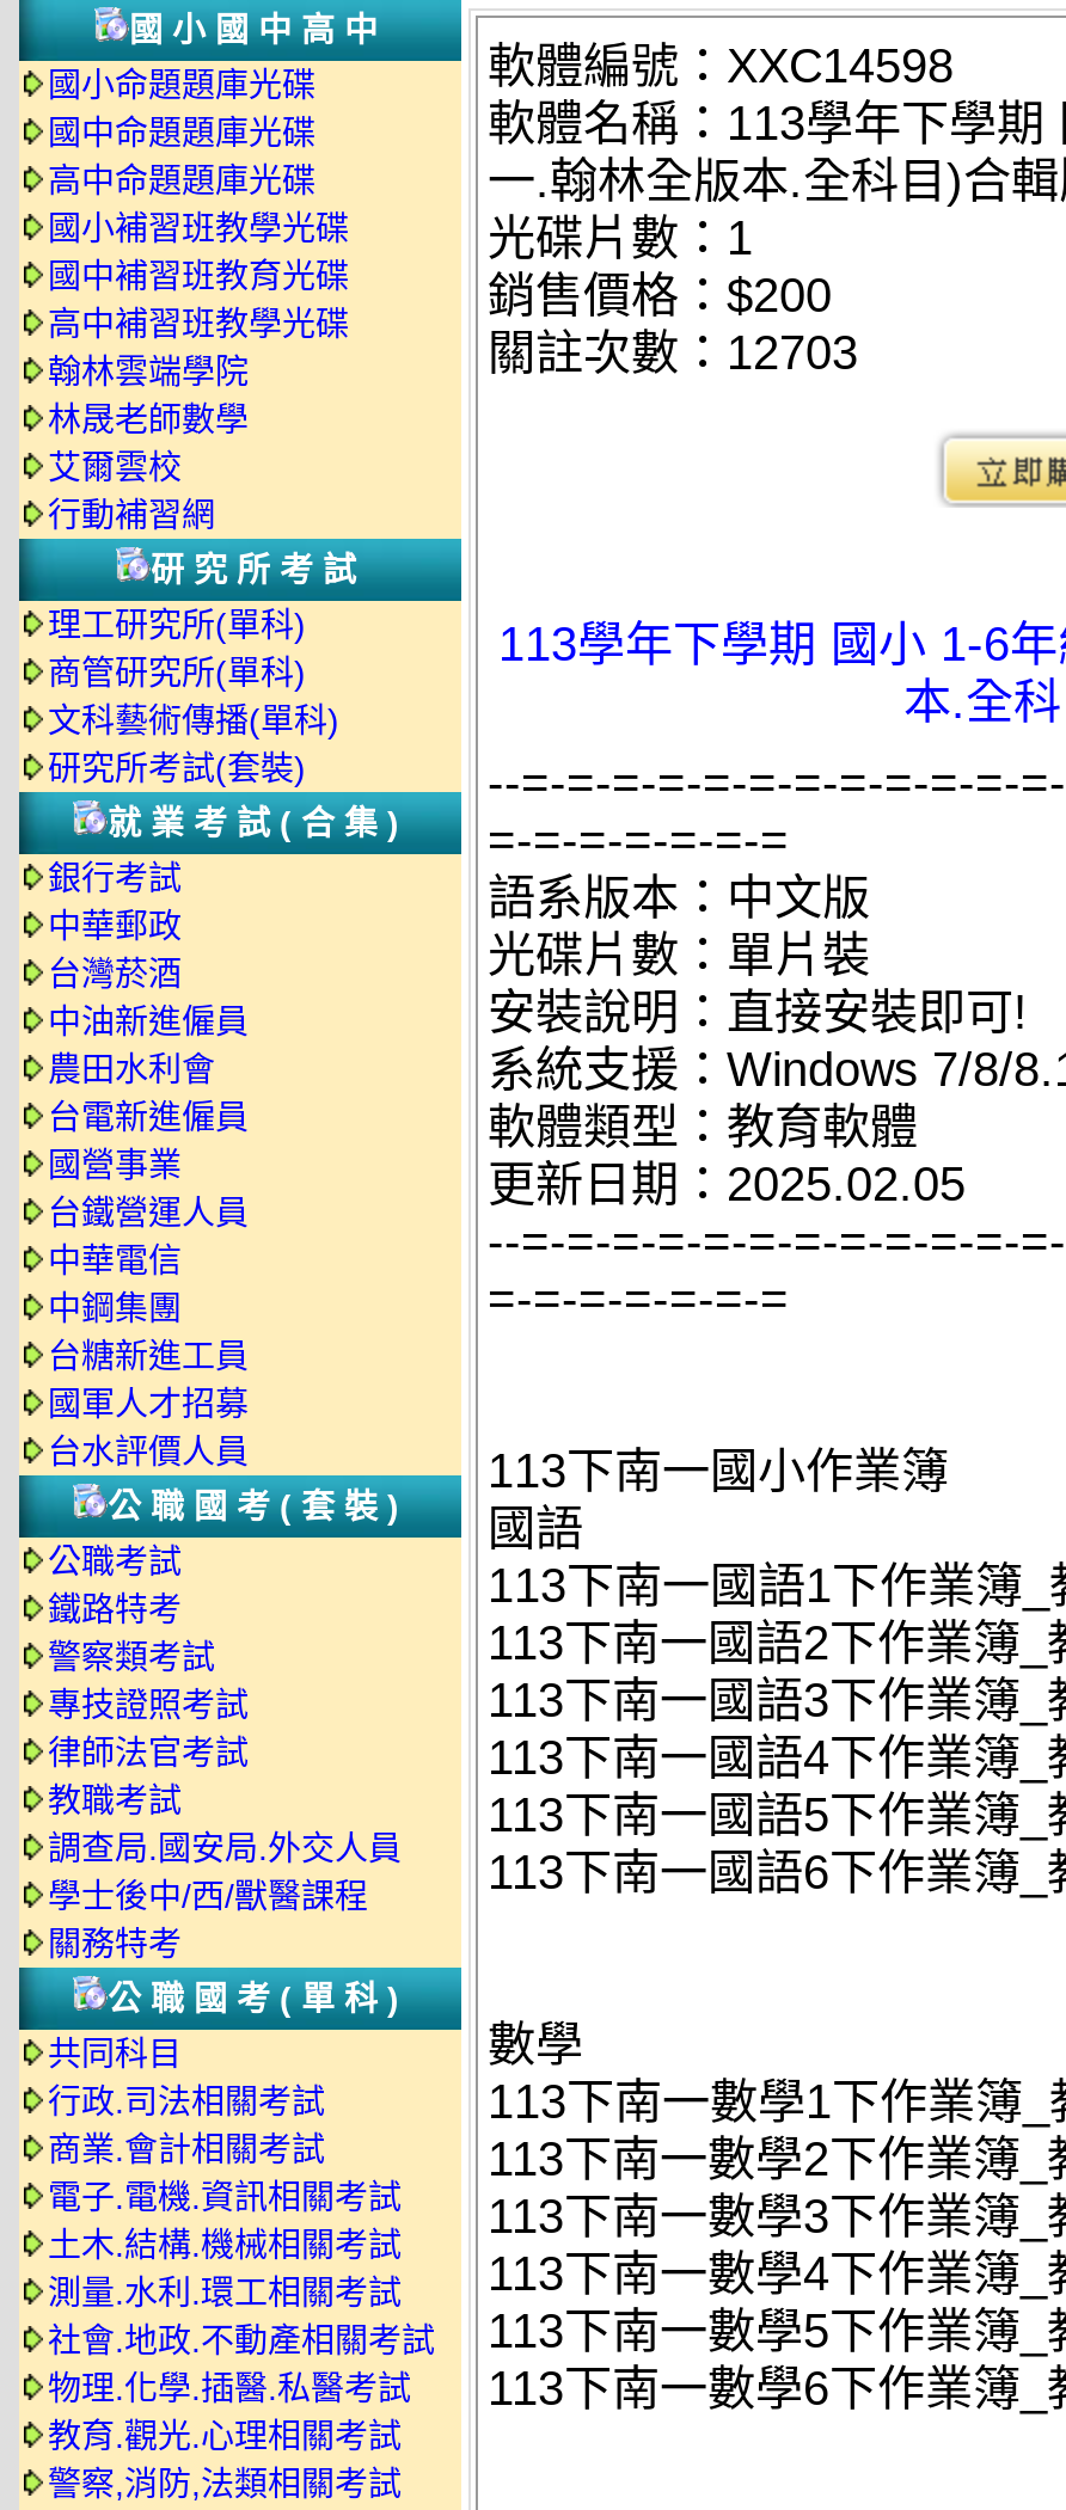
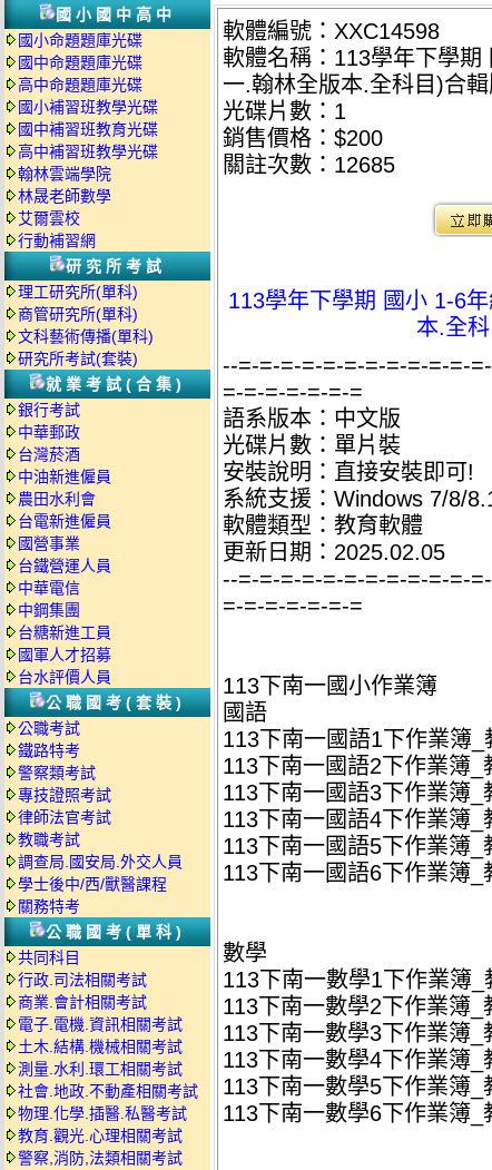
[488,326,858,379] 關註次數：12703 -> [223,153,395,177] 關註次數：12685

